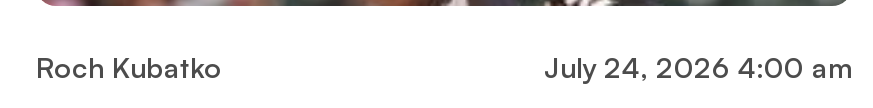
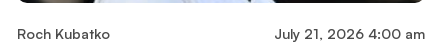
[544,51,852,85] July 24, 2026 4:00 am -> [274,25,425,42] July 21, 2026 4:00 am

